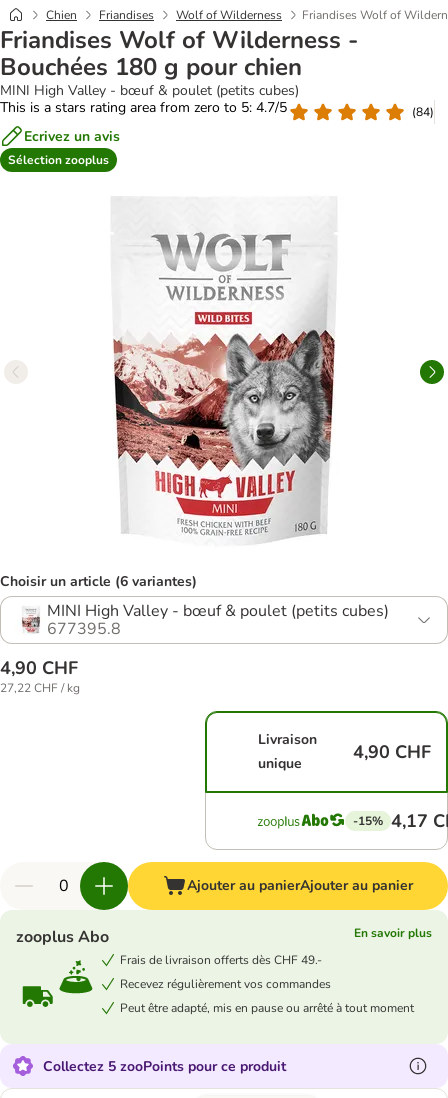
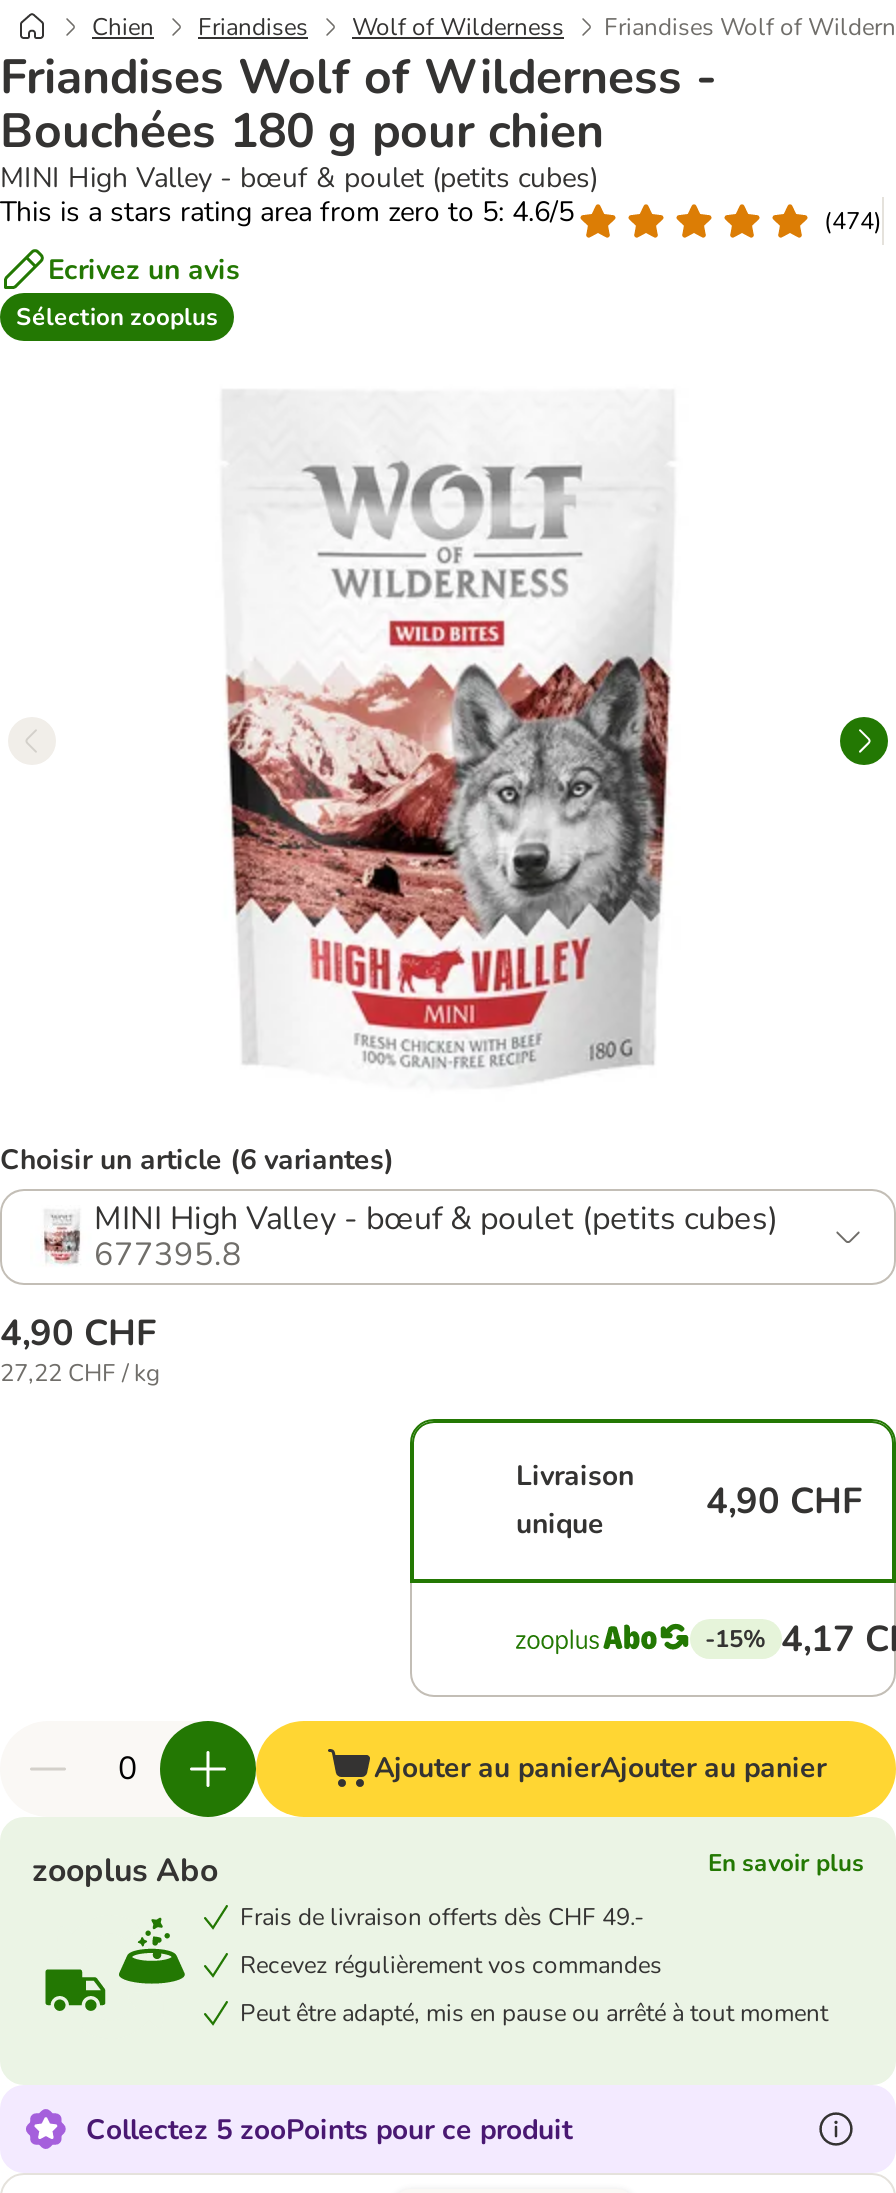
[0,98,287,117] This is a stars rating area from zero to 5: 4.7/5 -> [0,193,574,231] This is a stars rating area from zero to 5: 4.6/5
[412,103,434,119] (84) -> [824,204,882,236] (474)

